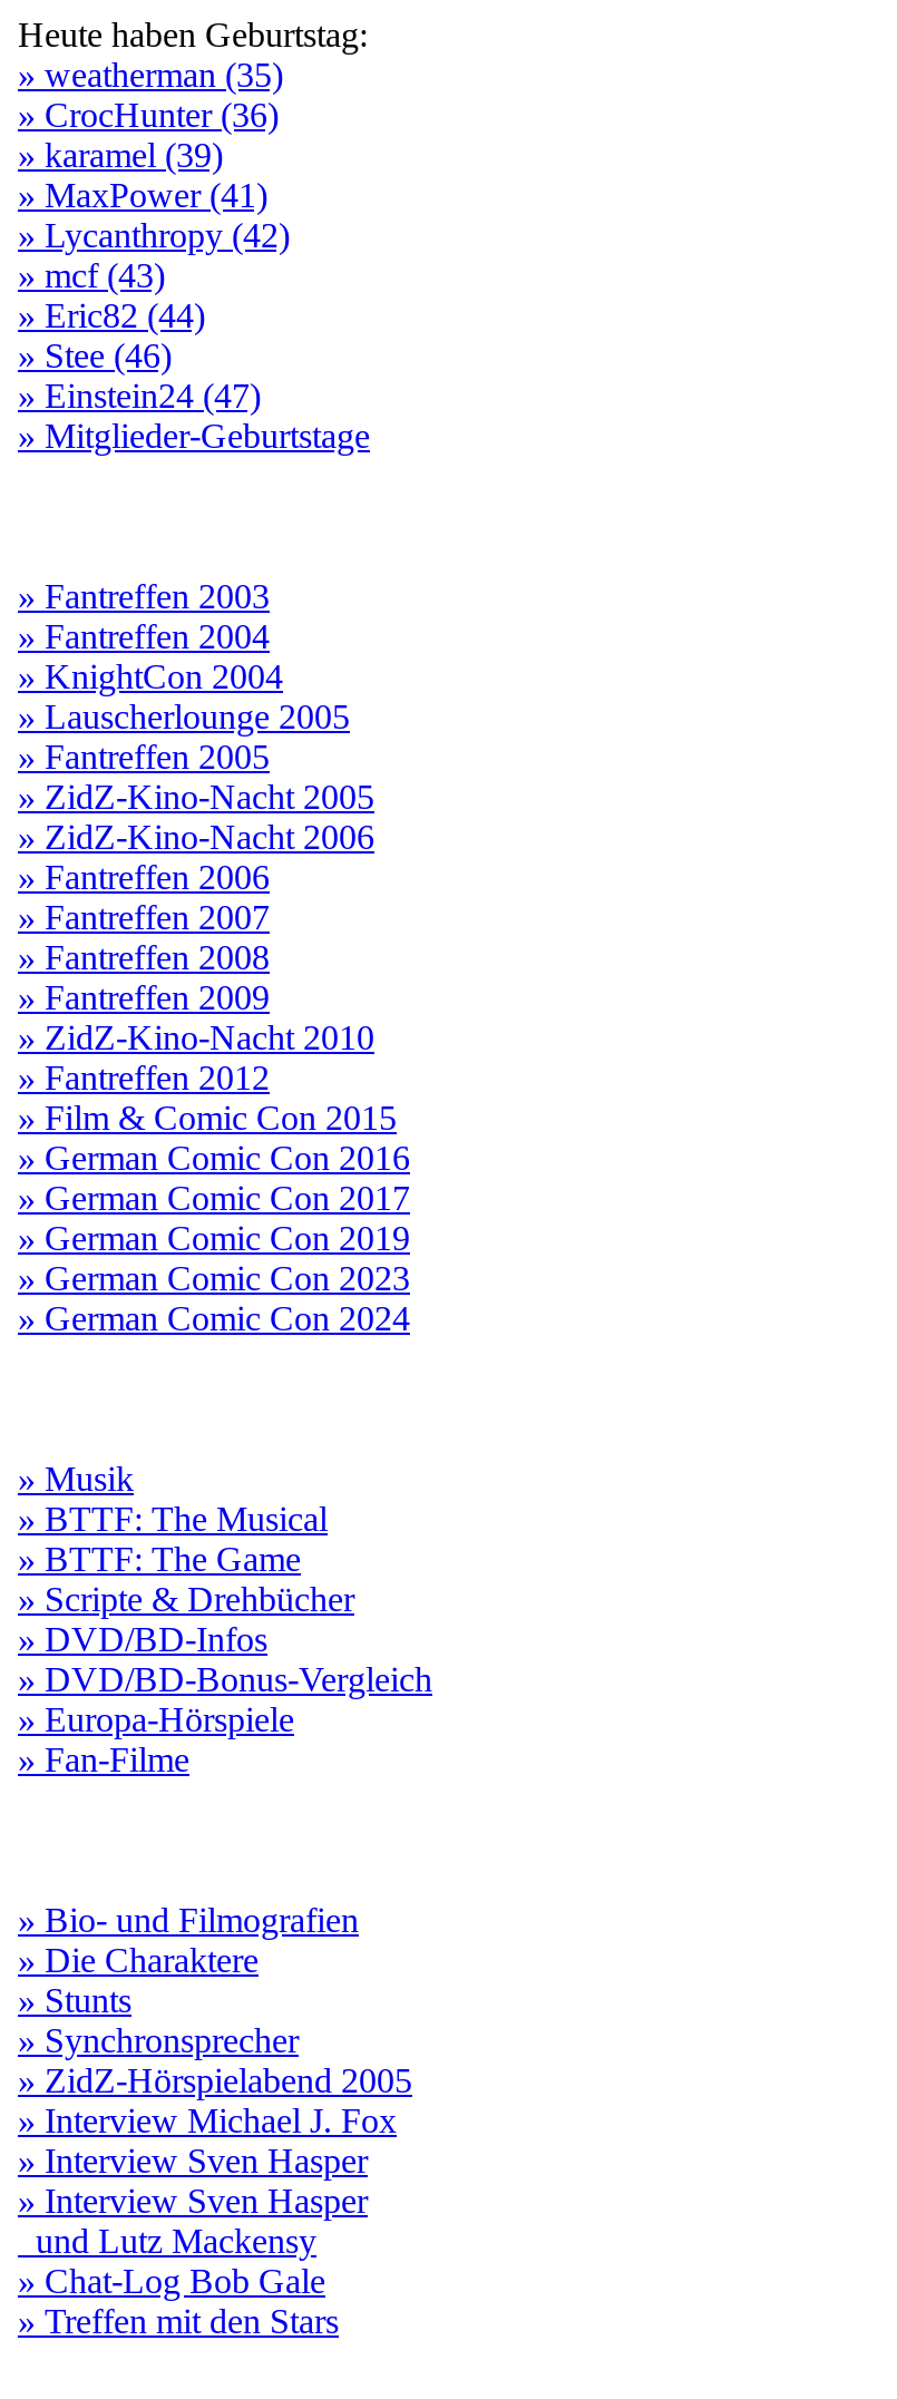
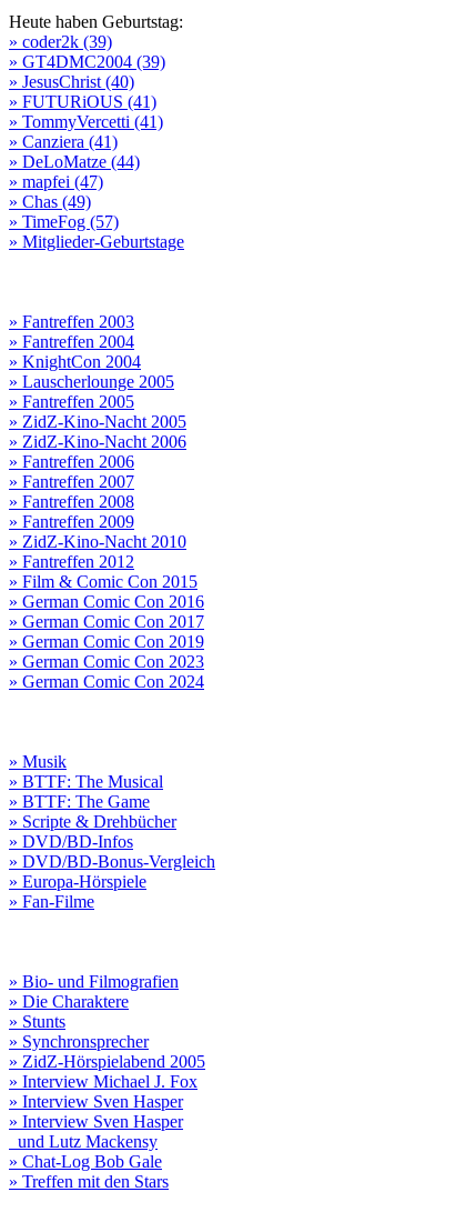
[18,56,290,415] » weatherman (35) | » CrocHunter (36) | » karamel (39) | » MaxPower (41) | » Lycanthropy (42) | » mcf (43) | » Eric82 (44) | » Stee (46) | » Einstein24 (47) -> [9,32,165,231] » coder2k (39) | » GT4DMC2004 (39) | » JesusChrist (40) | » FUTURiOUS (41) | » TommyVercetti (41) | » Canziera (41) | » DeLoMatze (44) | » mapfei (47) | » Chas (49) | » TimeFog (57)

